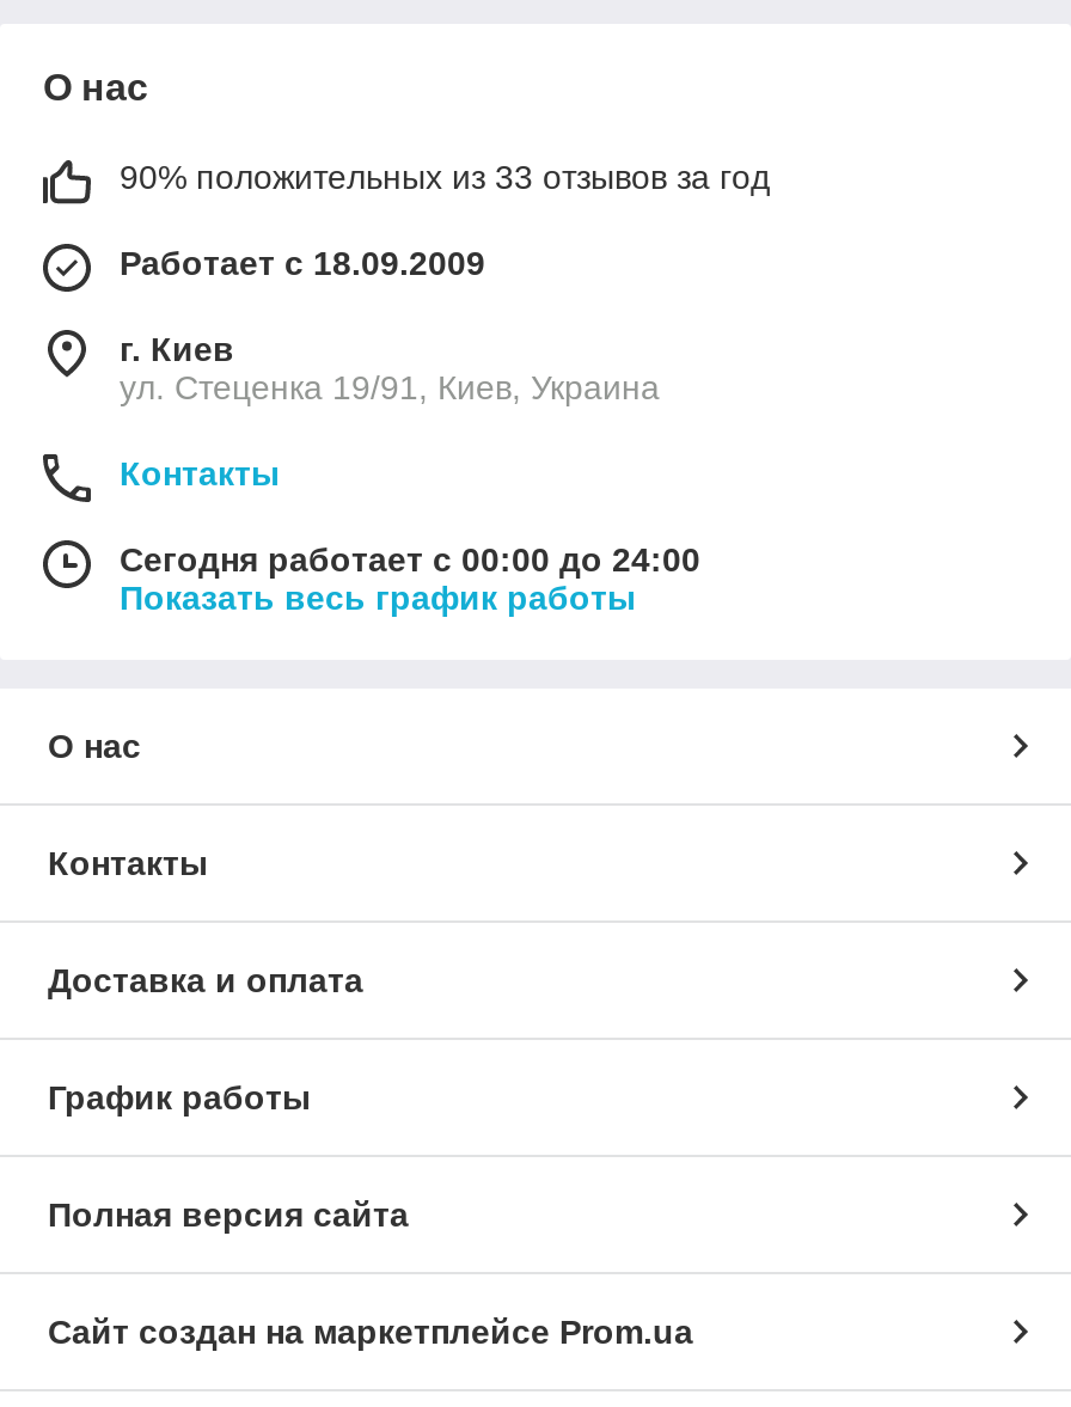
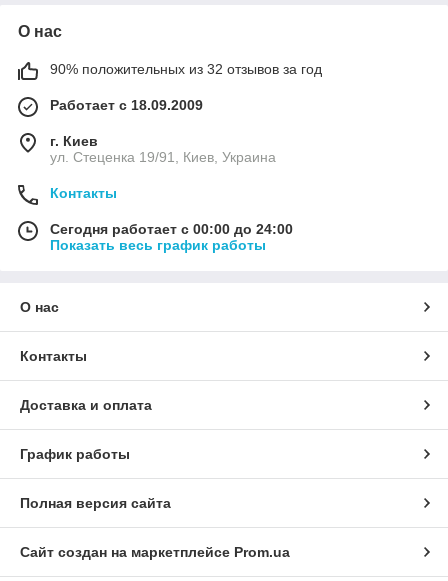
[120,159,770,197] 90% положительных из 33 отзывов за год -> [50,61,322,77] 90% положительных из 32 отзывов за год

